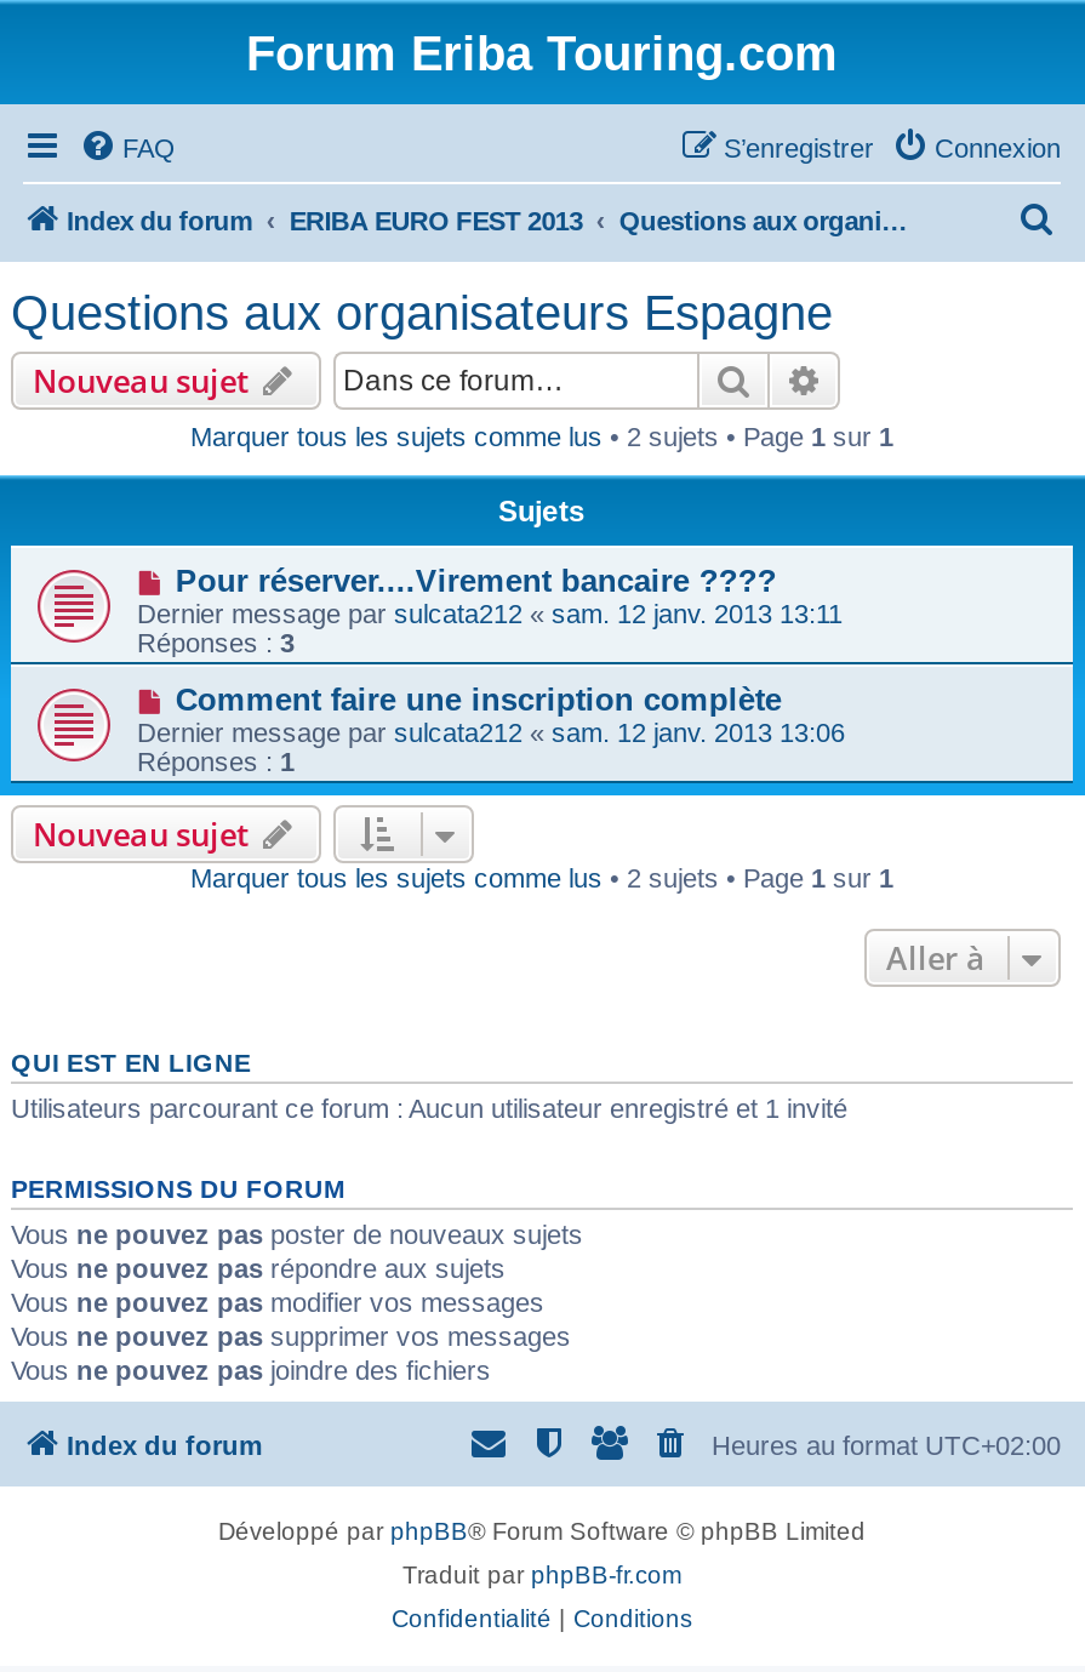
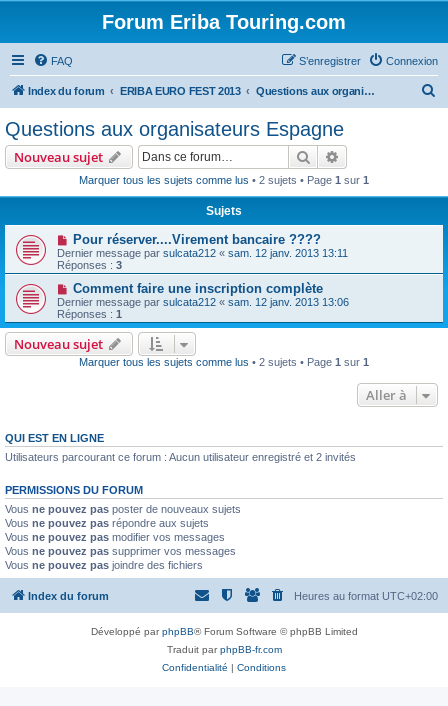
[11,1094,847,1123] Utilisateurs parcourant ce forum : Aucun utilisateur enregistré et 1 invité -> [5,451,356,463] Utilisateurs parcourant ce forum : Aucun utilisateur enregistré et 2 invités

